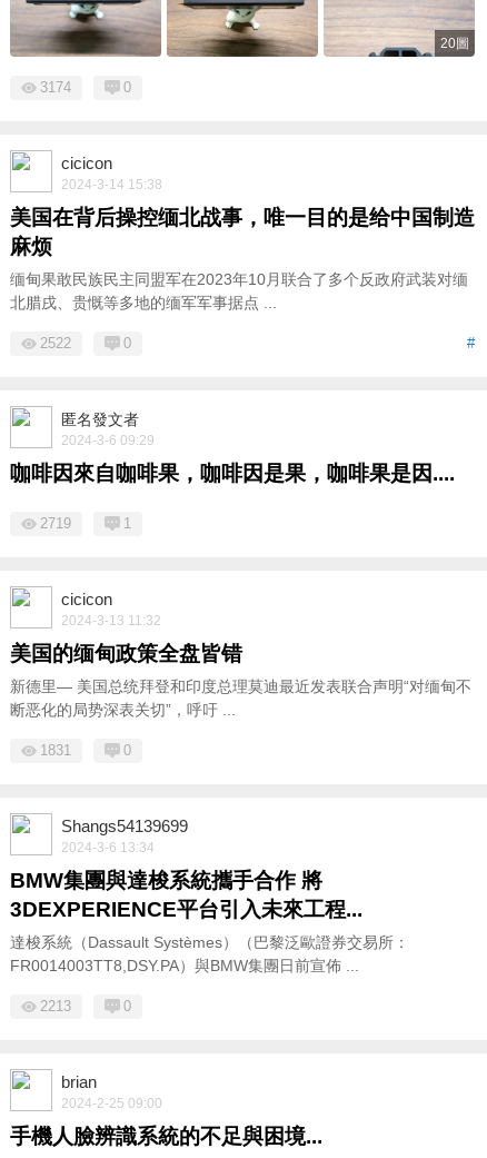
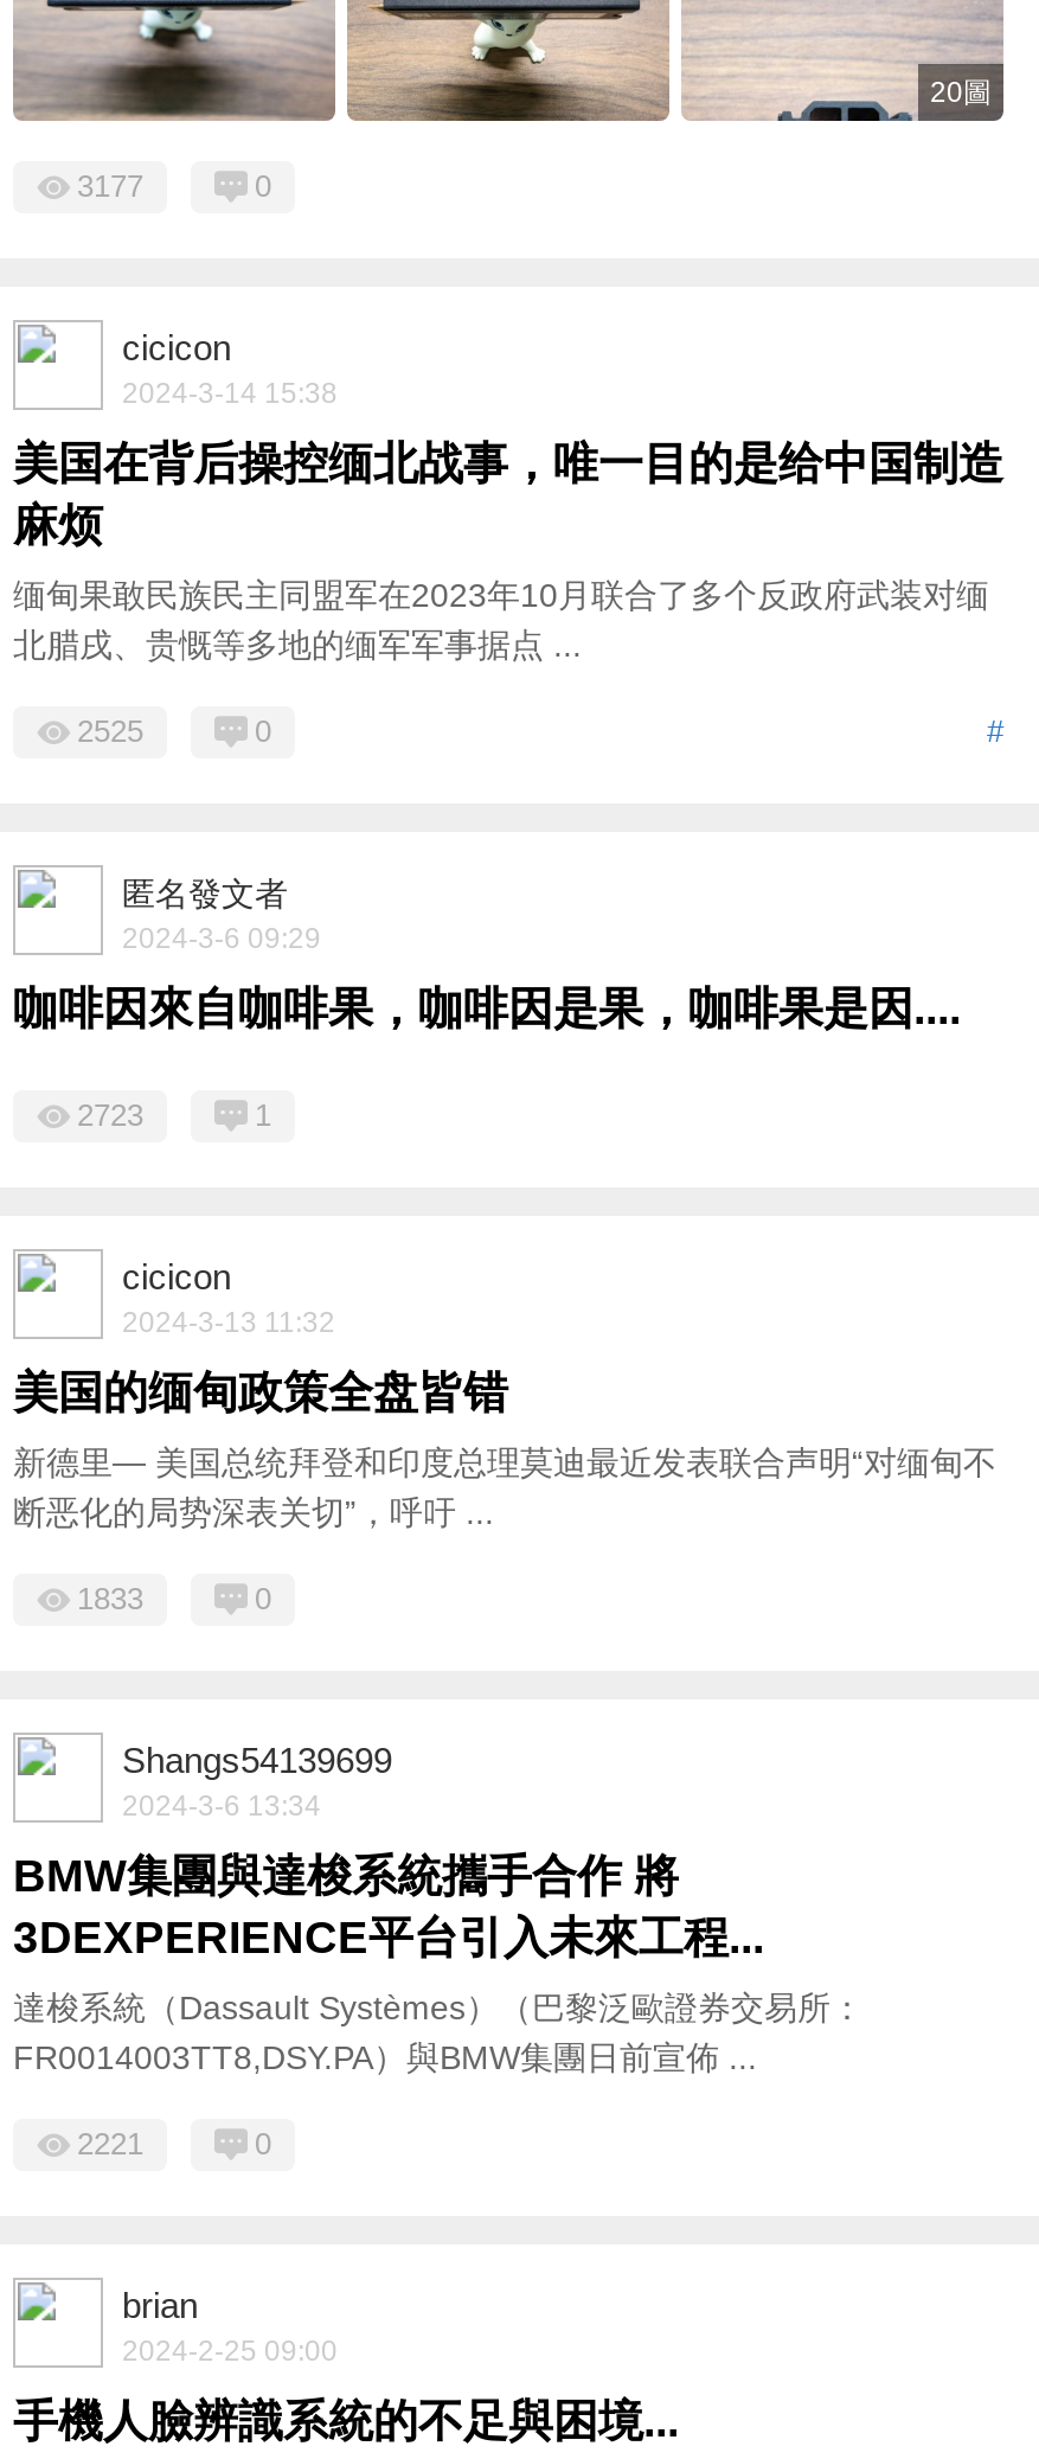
[40,80,71,96] 3174 -> [77,169,143,205] 3177
[40,335,71,352] 2522 -> [77,715,143,750] 2525
[40,516,71,532] 2719 -> [77,1099,143,1134] 2723
[40,743,71,759] 1831 -> [77,1582,143,1618] 1833
[40,998,71,1015] 2213 -> [77,2127,143,2163] 2221

